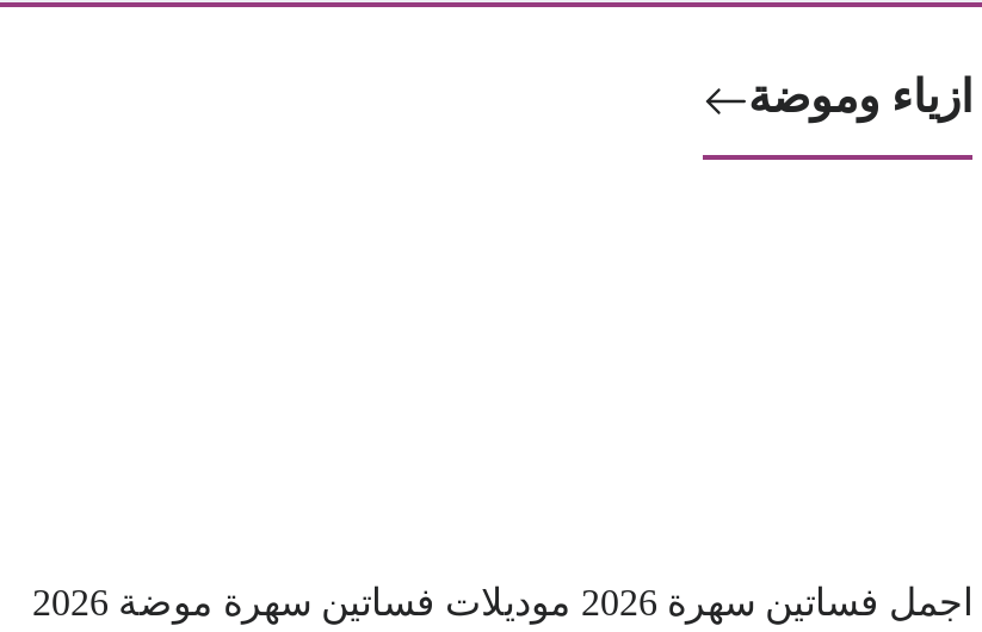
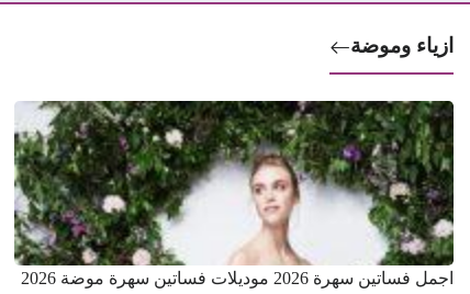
none -> [13,100,455,267] [image]

